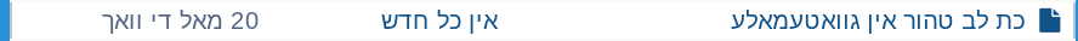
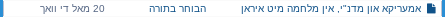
[381,7,1025,34] כת לב טהור אין גוואטעמאלע | אין כל חדש -> [149,3,421,14] אמעריקא און מדנ"י, אין מלחמה מיט איראן | הבוחר בתורה

